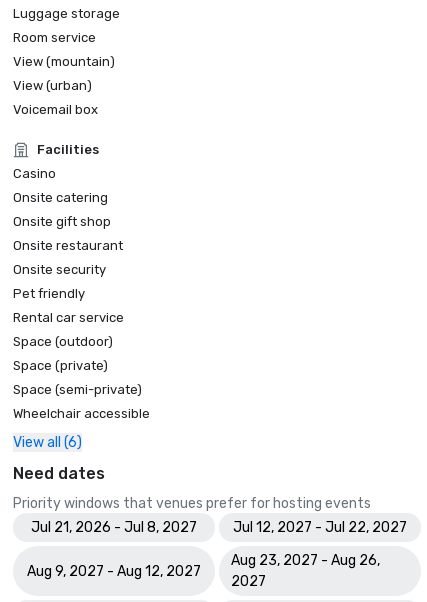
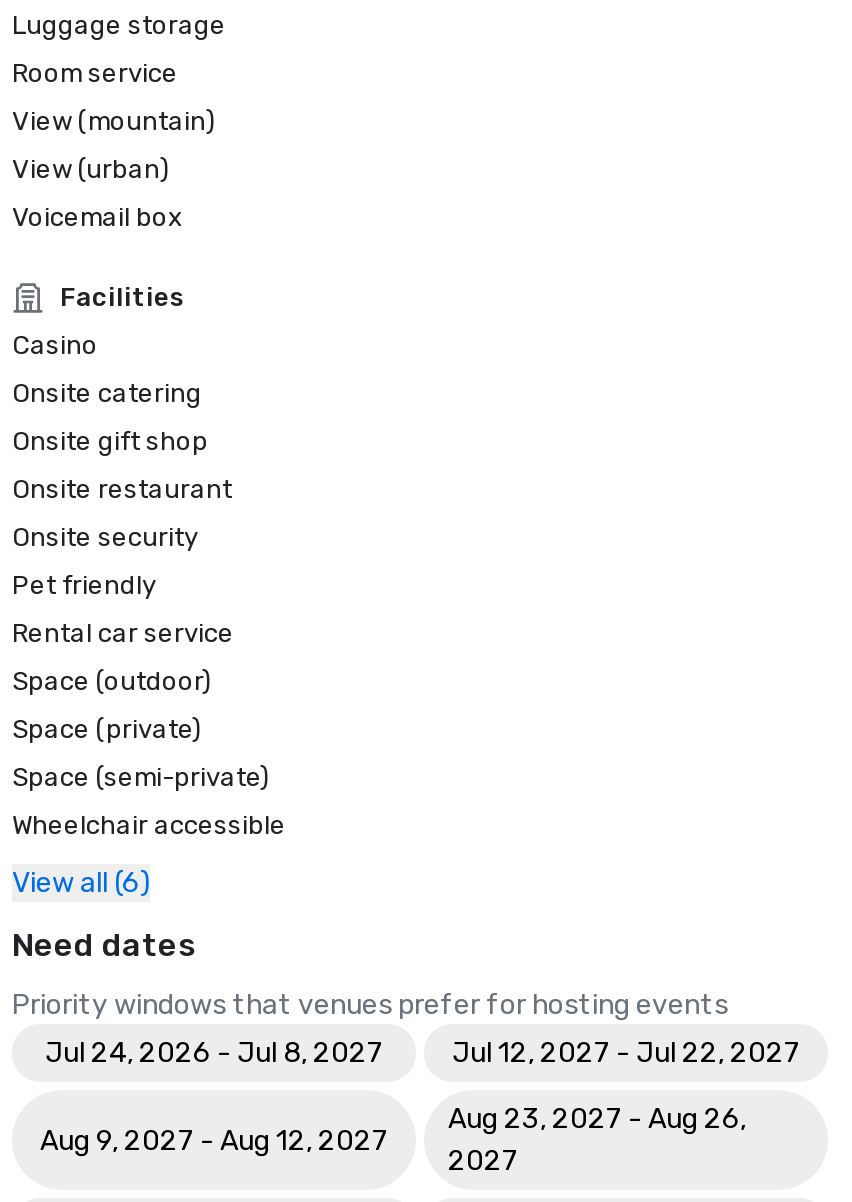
[31,519,197,536] Jul 21, 2026 - Jul 8, 2027 -> [45,1036,383,1070] Jul 24, 2026 - Jul 8, 2027

